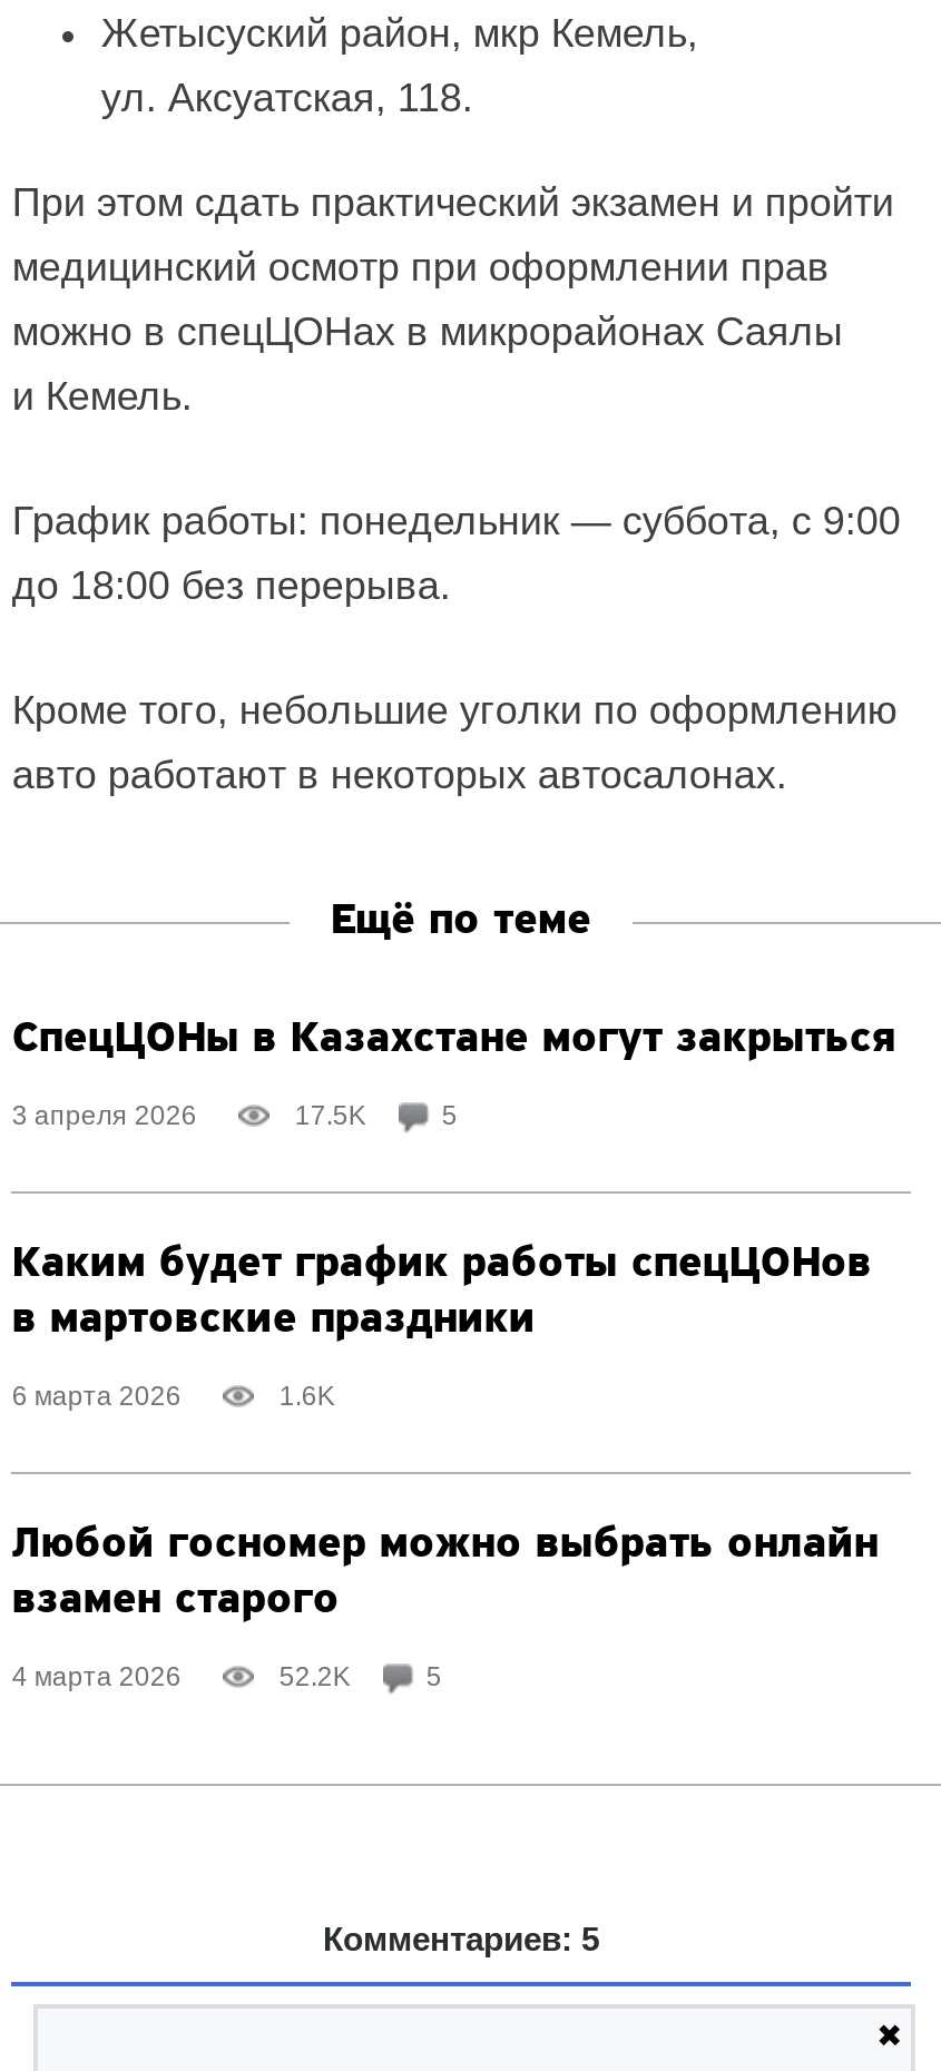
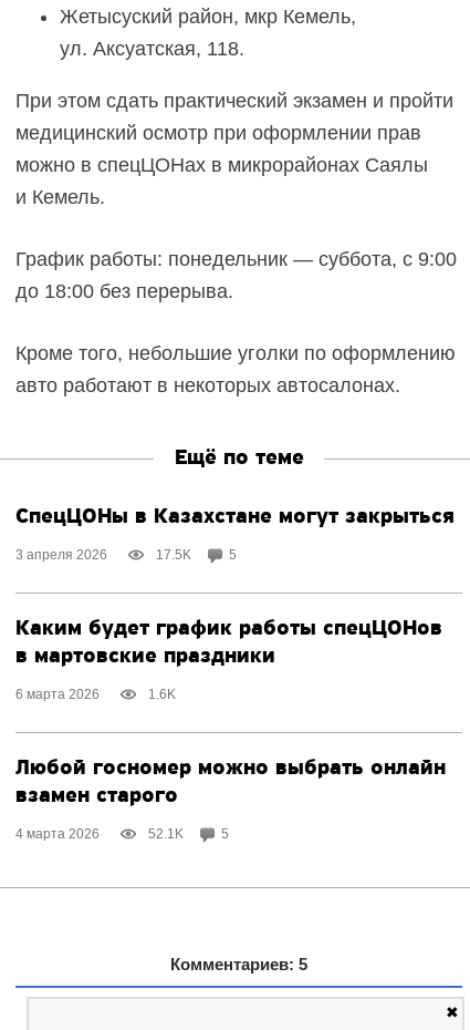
[279,1662,351,1693] 52.2K -> [149,827,184,842] 52.1K

